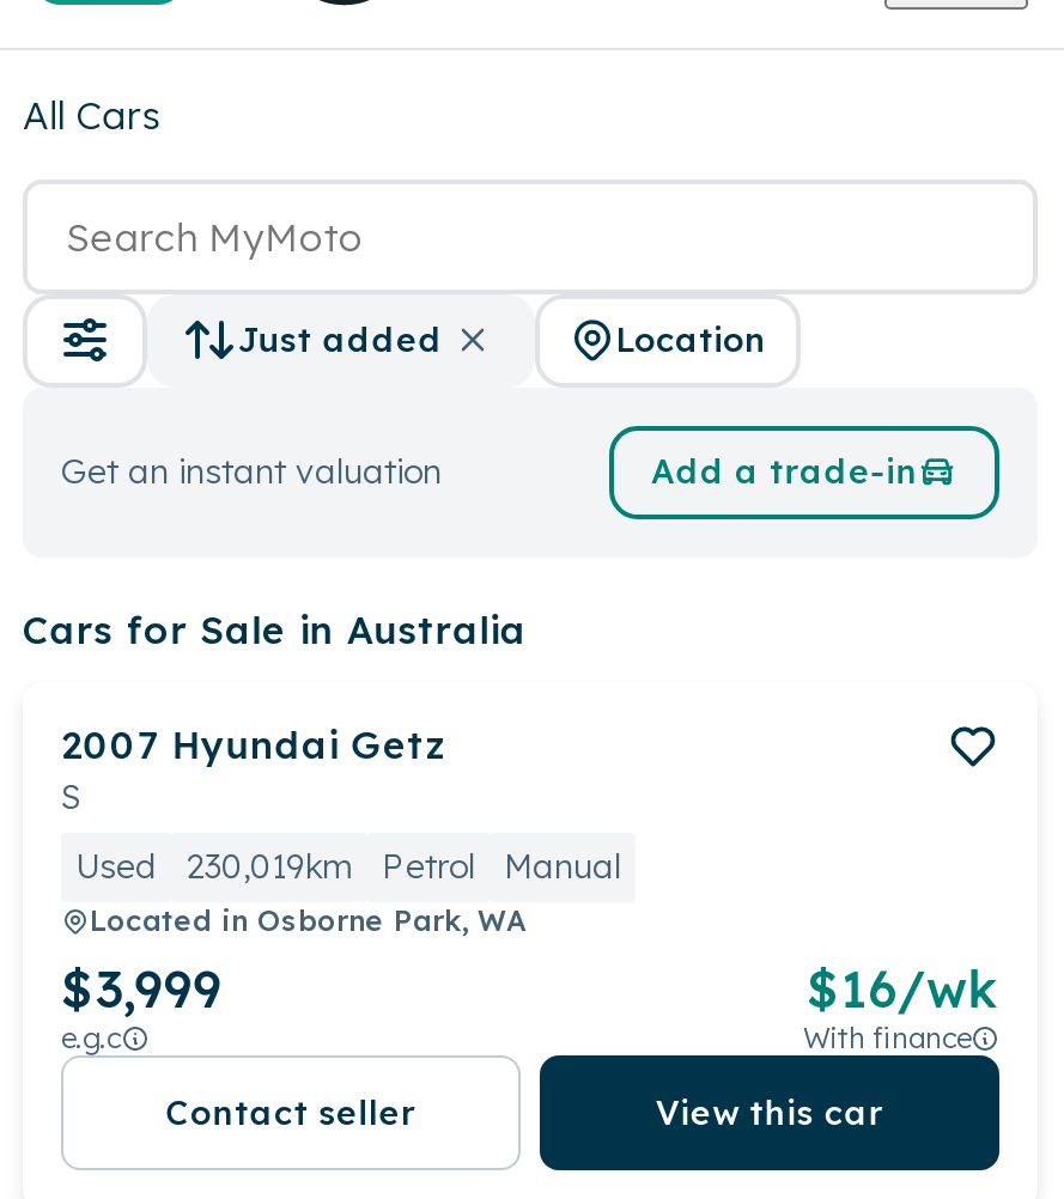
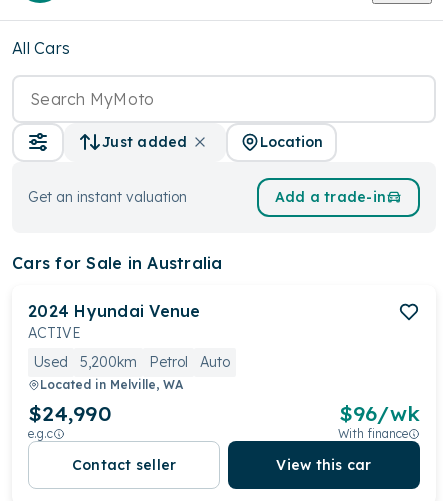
[61,720,445,818] 2007 Hyundai Getz | S -> [28,301,200,342] 2024 Hyundai Venue | ACTIVE
[61,845,621,1020] Manual | Located in Osborne Park, WA | $3,999 -> [28,353,230,426] Auto | Located in Melville, WA | $24,990
[186,845,353,888] 230,019km -> [80,353,137,371] 5,200km
[807,957,999,1020] $16/wk -> [338,400,420,426] $96/wk

